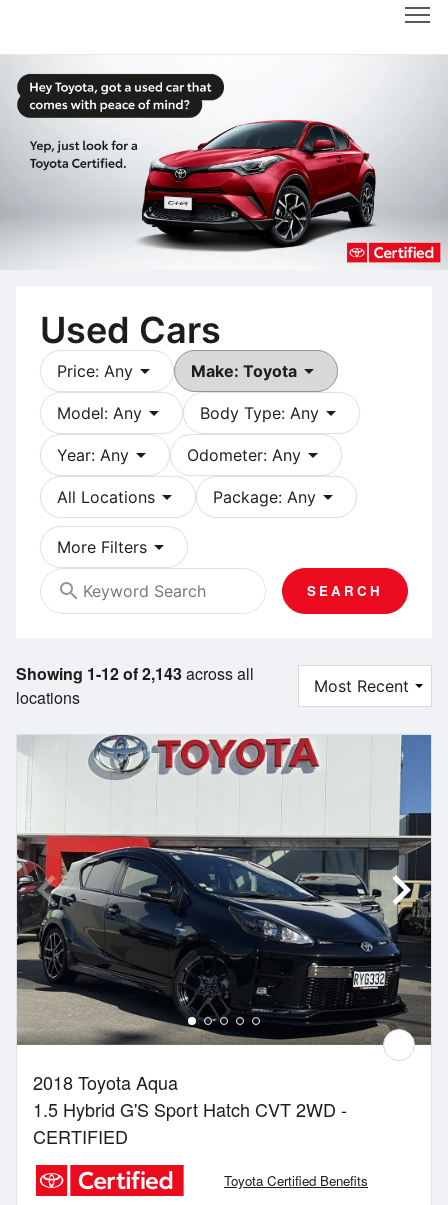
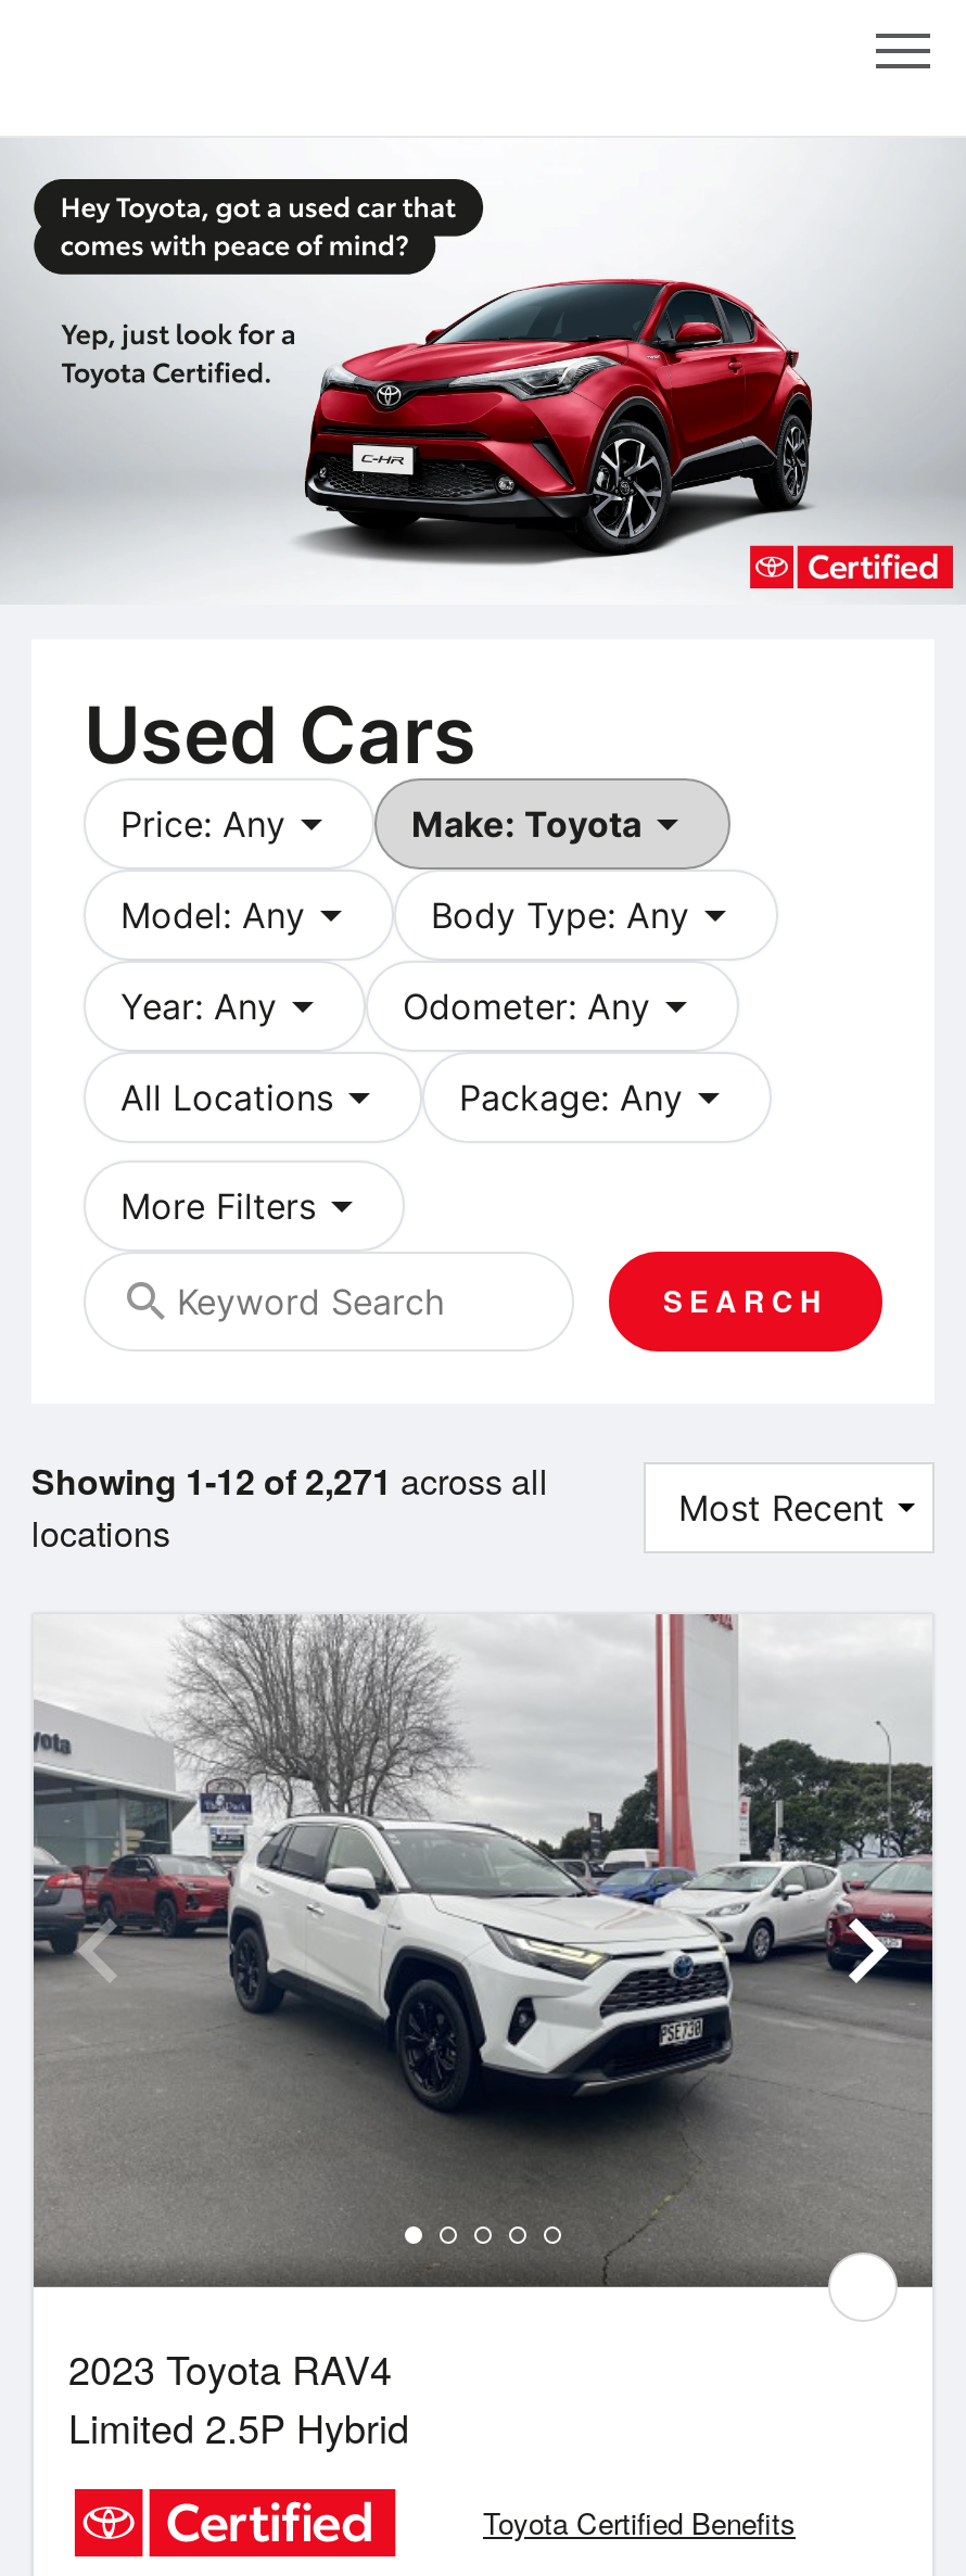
[16,662,254,685] Showing 1-12 of 2,143 across all -> [31,1455,548,1505] Showing 1-12 of 2,271 across all
[17,734,432,1149] [image] | 2018 Toyota Aqua | 1.5 Hybrid G'S Sport Hatch CVT 2WD - | CERTIFIED -> [31,1612,932,2455] [image] | 2023 Toyota RAV4 | Limited 2.5P Hybrid

